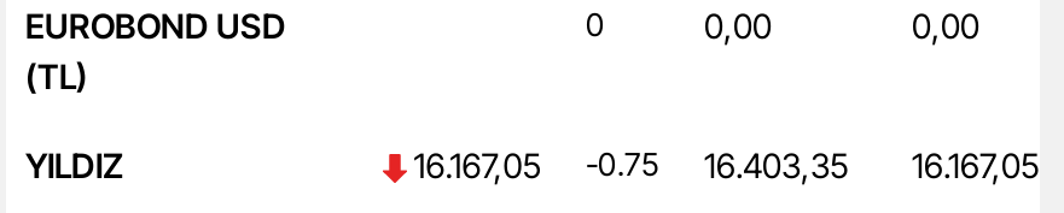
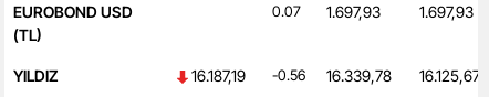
[586,5,605,43] 0 -> [272,2,301,20] 0.07
[704,5,772,46] 0,00 -> [326,2,381,21] 1.697,93
[912,5,979,46] 0,00 -> [419,2,474,21] 1.697,93
[414,144,542,185] 16.167,05 -> [191,66,245,85] 16.187,19
[586,144,658,183] -0.75 -> [272,66,305,84] -0.56
[704,144,849,185] 16.403,35 -> [326,66,392,85] 16.339,78
[912,144,1040,185] 16.167,05 -> [419,66,480,85] 16.125,67

